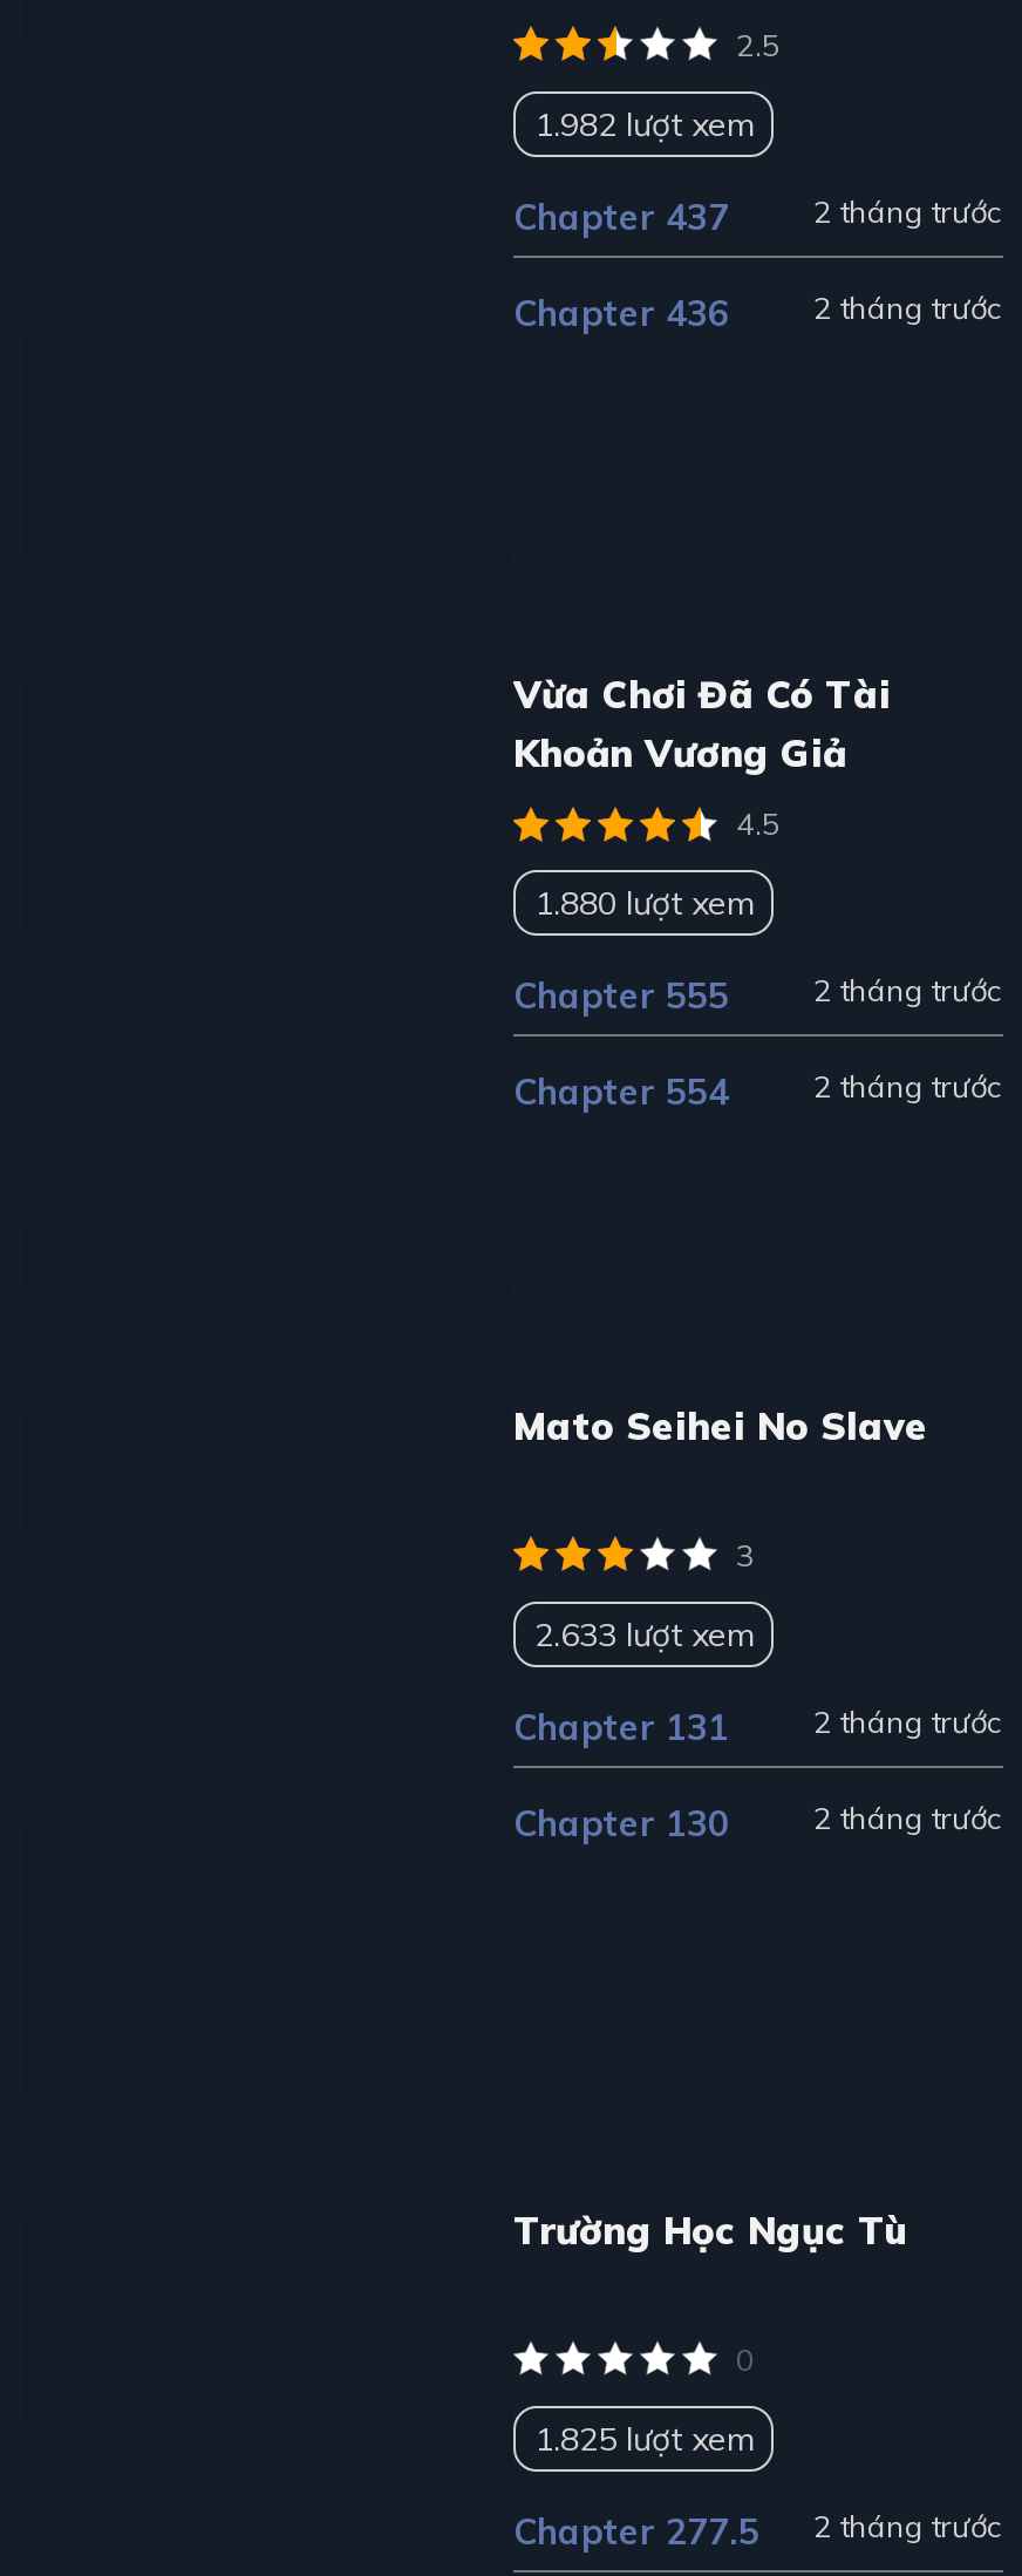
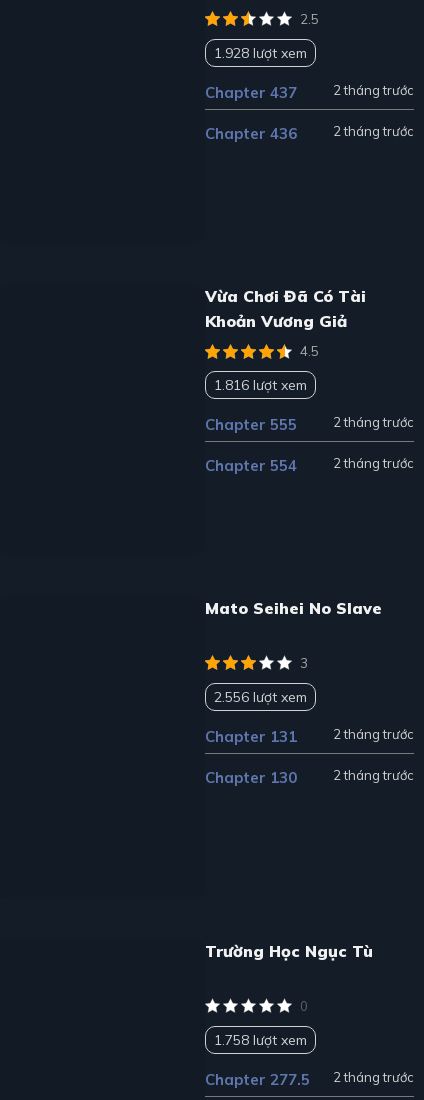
[534,102,752,145] 1.982 lượt xem -> [214,44,307,62] 1.928 lượt xem
[534,882,752,924] 1.880 lượt xem -> [214,376,307,394] 1.816 lượt xem
[534,1613,752,1655] 2.633 lượt xem -> [214,688,307,706] 2.556 lượt xem
[534,2418,752,2460] 1.825 lượt xem -> [214,1031,307,1049] 1.758 lượt xem

